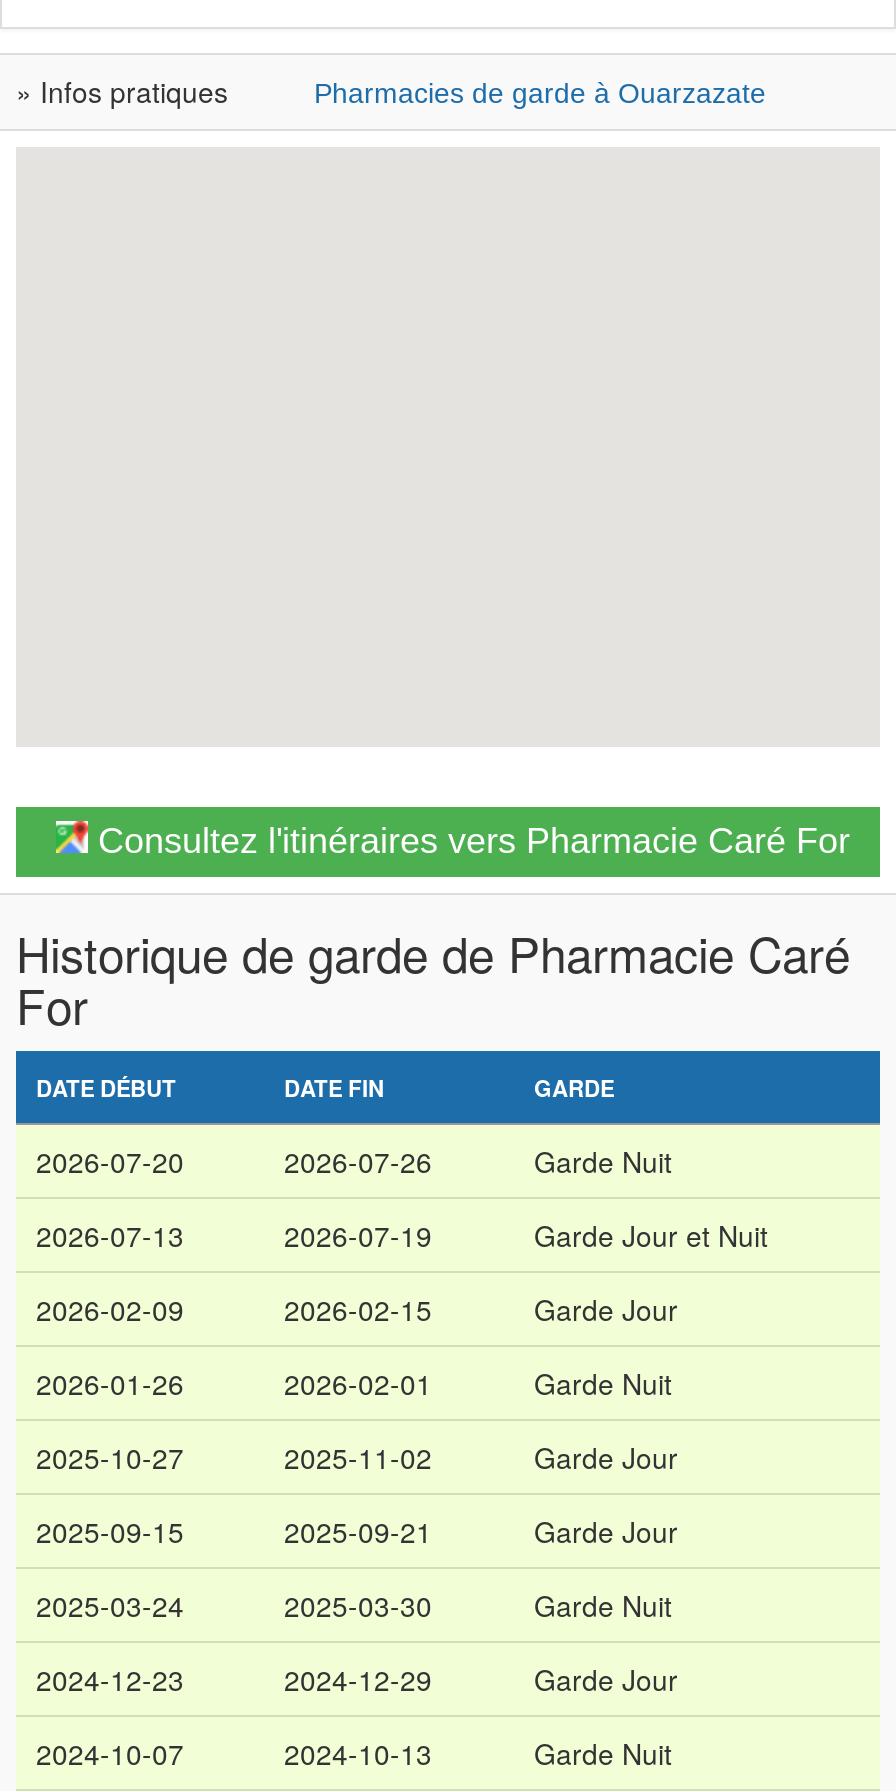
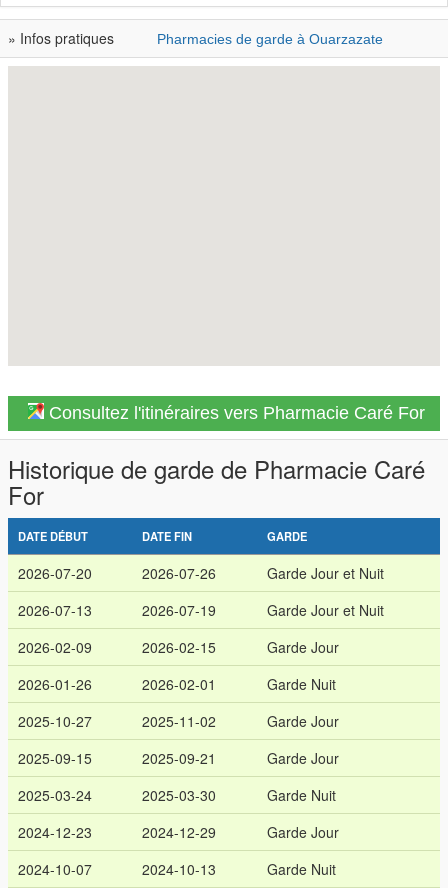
[534,1141,672,1181] Garde Nuit -> [267,563,384,583] Garde Jour et Nuit

